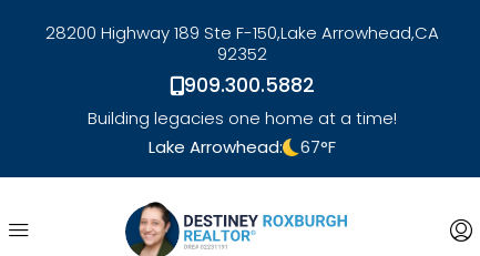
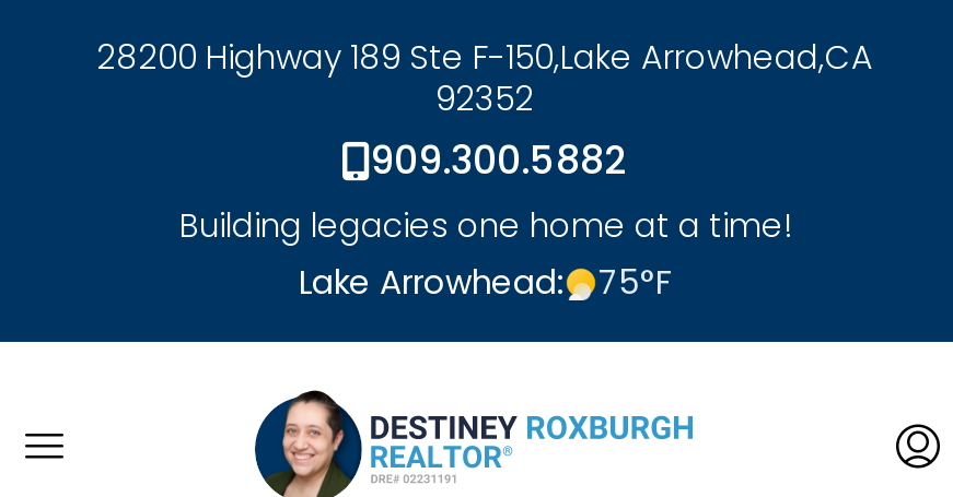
[148,135,335,158] Lake Arrowhead: 67°F -> [299,259,671,305] Lake Arrowhead: 75°F

